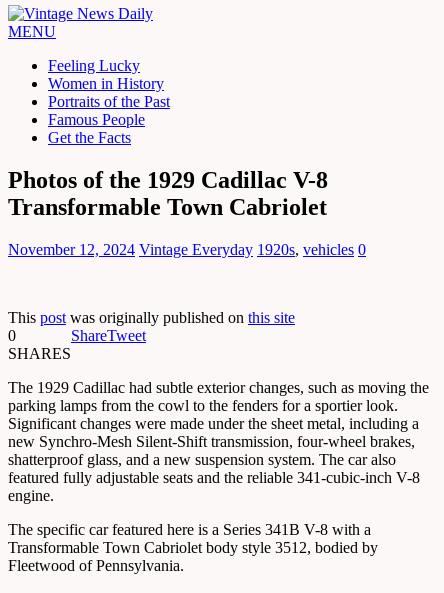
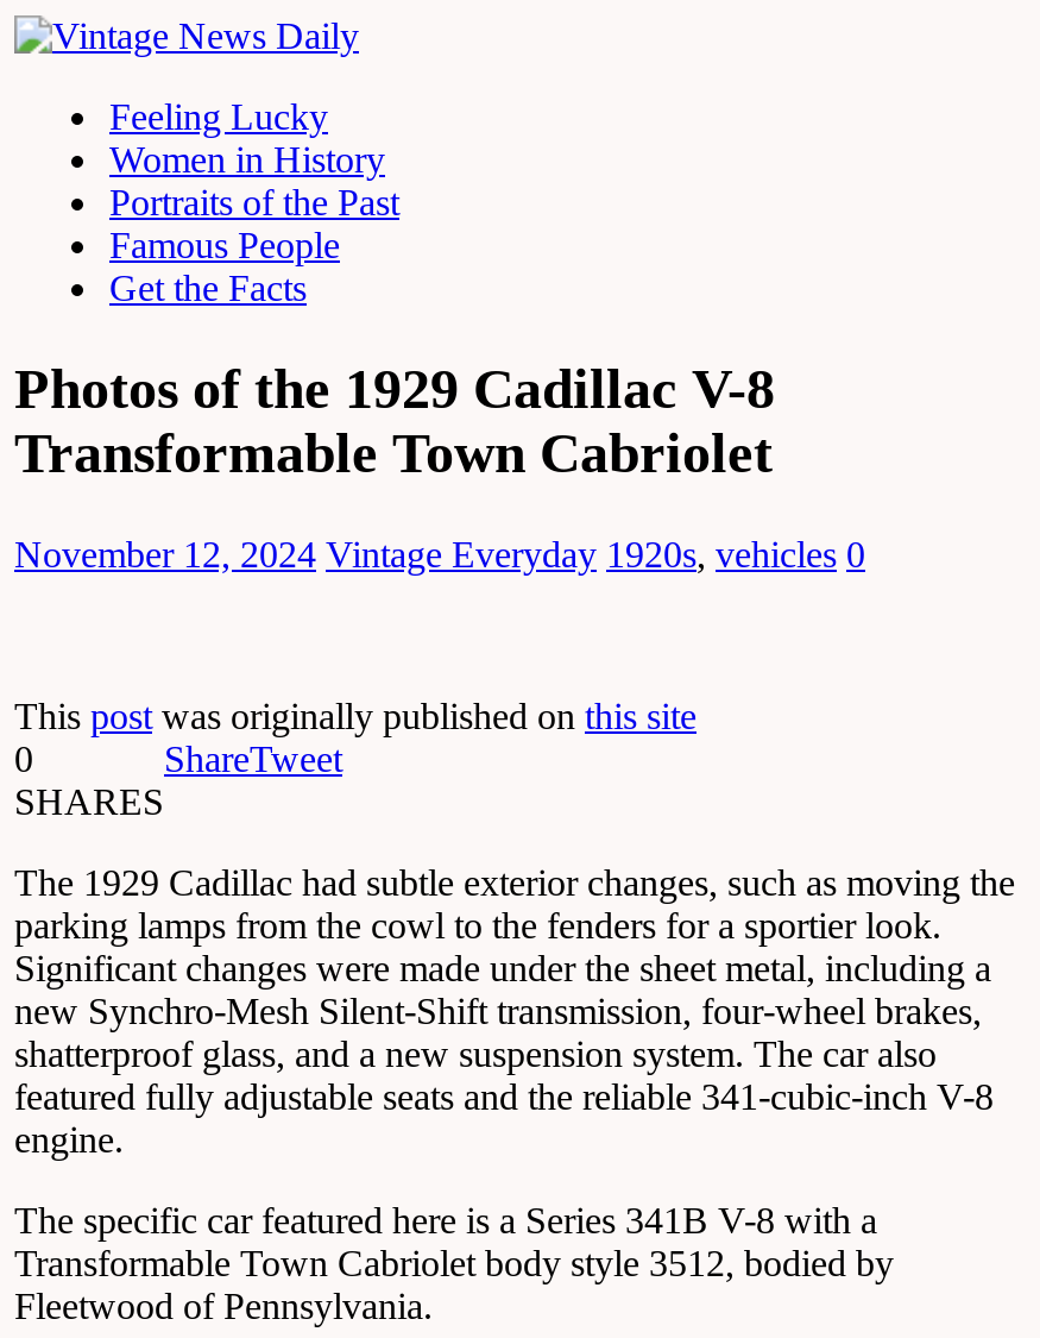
[8,23,56,40] MENU -> none

